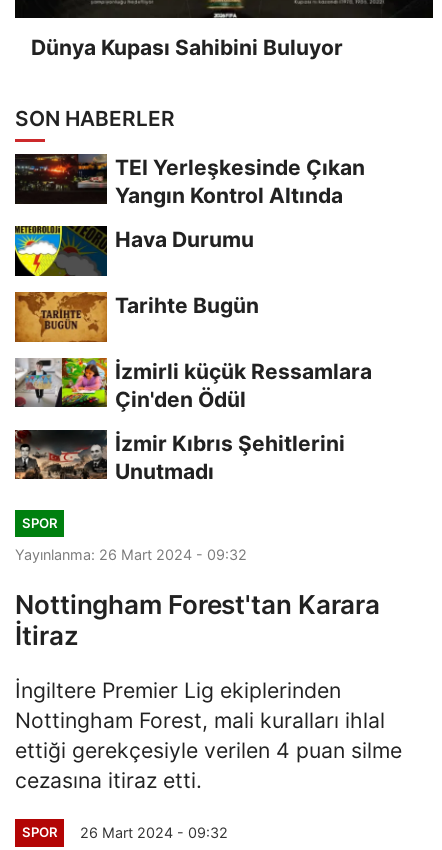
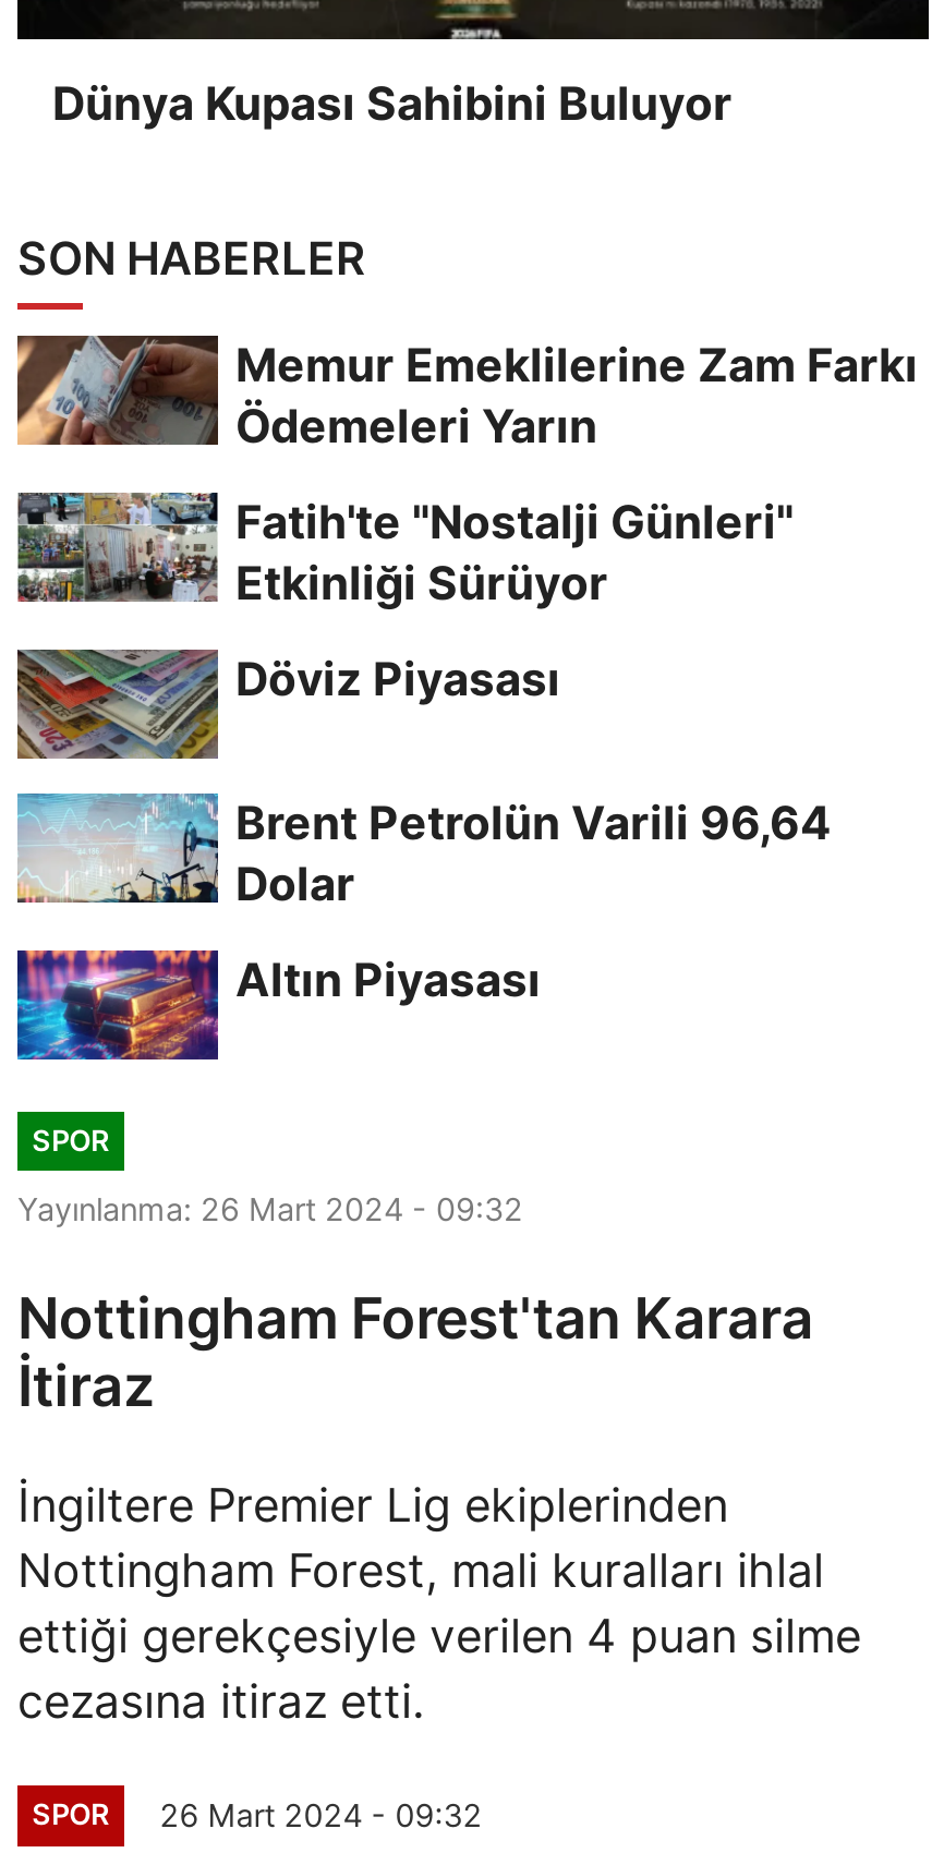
[14,154,365,208] [image] | TEI Yerleşkesinde Çıkan | Yangın Kontrol Altında -> [15,336,918,453] [image] | Memur Emeklilerine Zam Farkı | Ödemeleri Yarın
[14,225,254,277] [image] | Hava Durumu -> [15,491,794,610] [image] | Fatih'te "Nostalji Günleri" | Etkinliği Sürüyor
[14,291,259,348] [image] | Tarihte Bugün -> [15,637,560,761] [image] | Döviz Piyasası
[14,357,372,414] [image] | İzmirli küçük Ressamlara | Çin'den Ödül -> [15,780,831,911] [image] | Brent Petrolün Varili 96,64 | Dolar
[14,429,345,486] [image] | İzmir Kıbrıs Şehitlerini | Unutmadı -> [15,937,541,1062] [image] | Altın Piyasası

